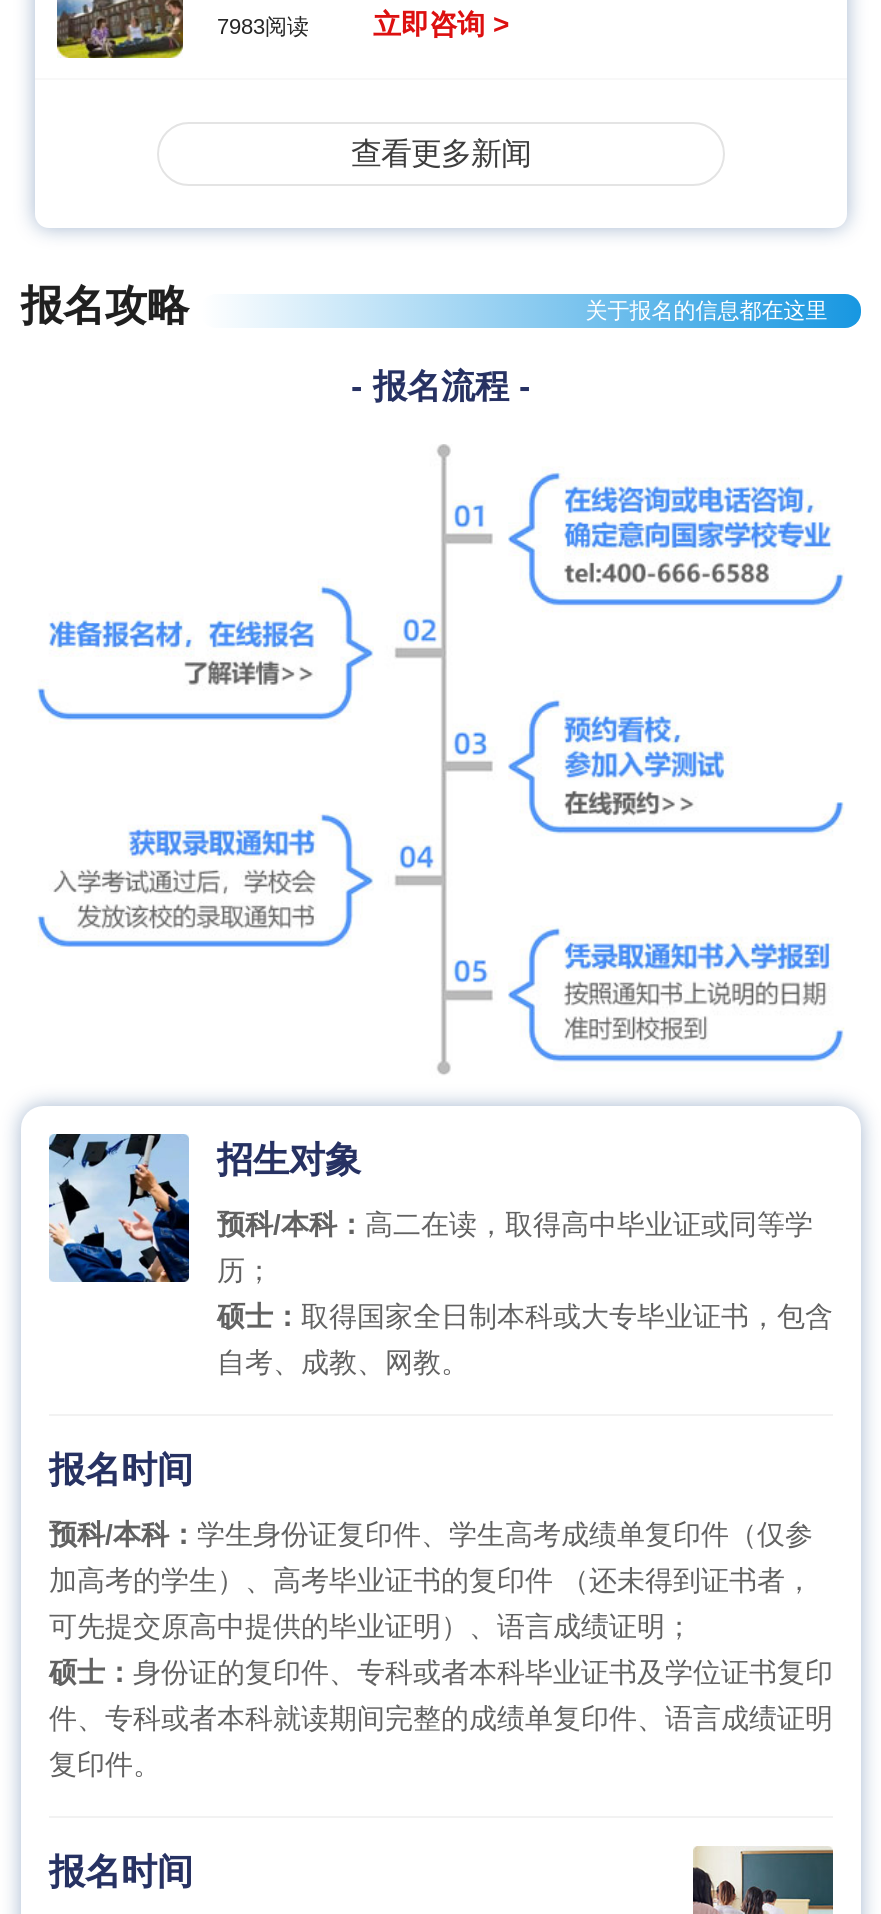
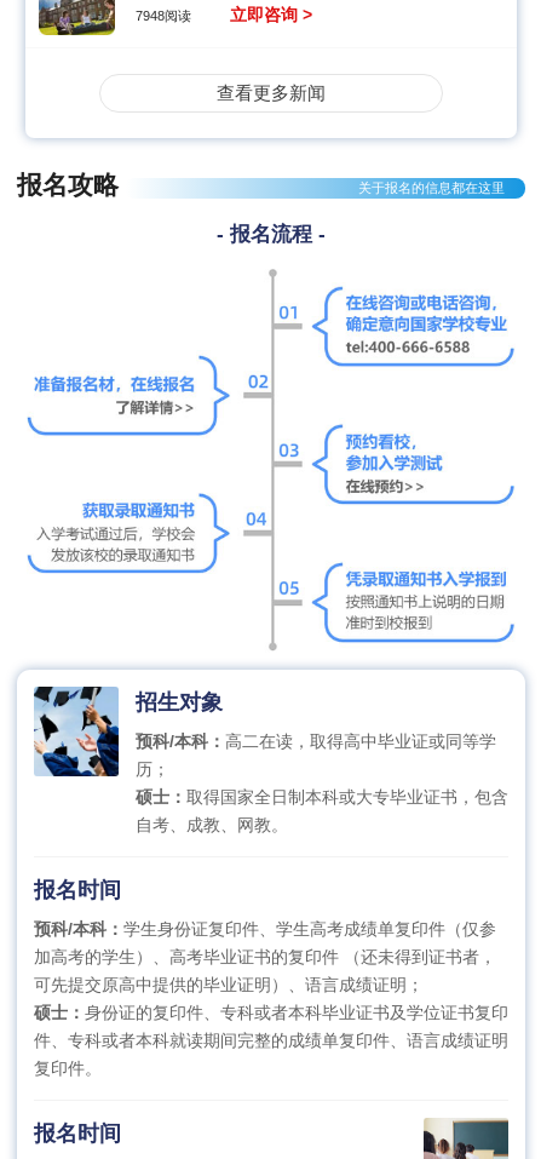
[217,14,309,38] 7983阅读 -> [136,8,191,23] 7948阅读

